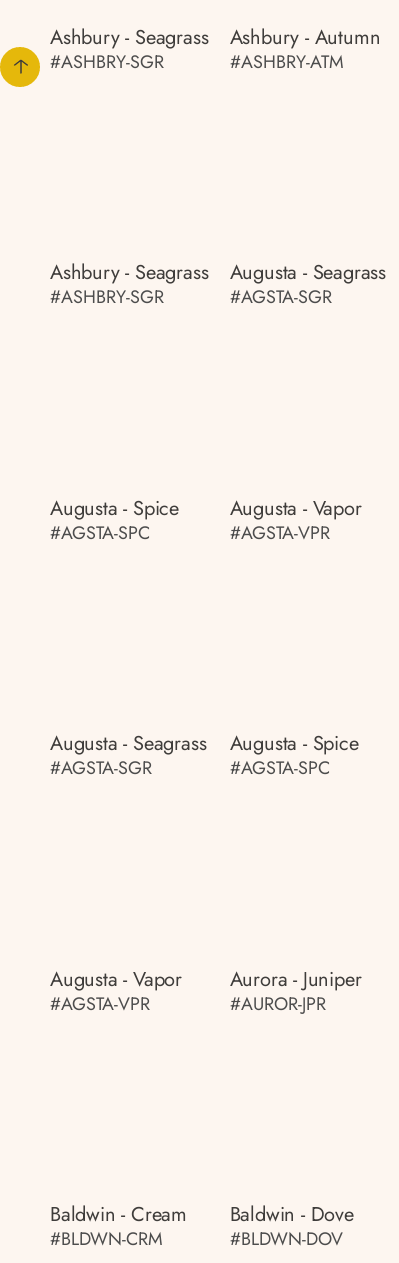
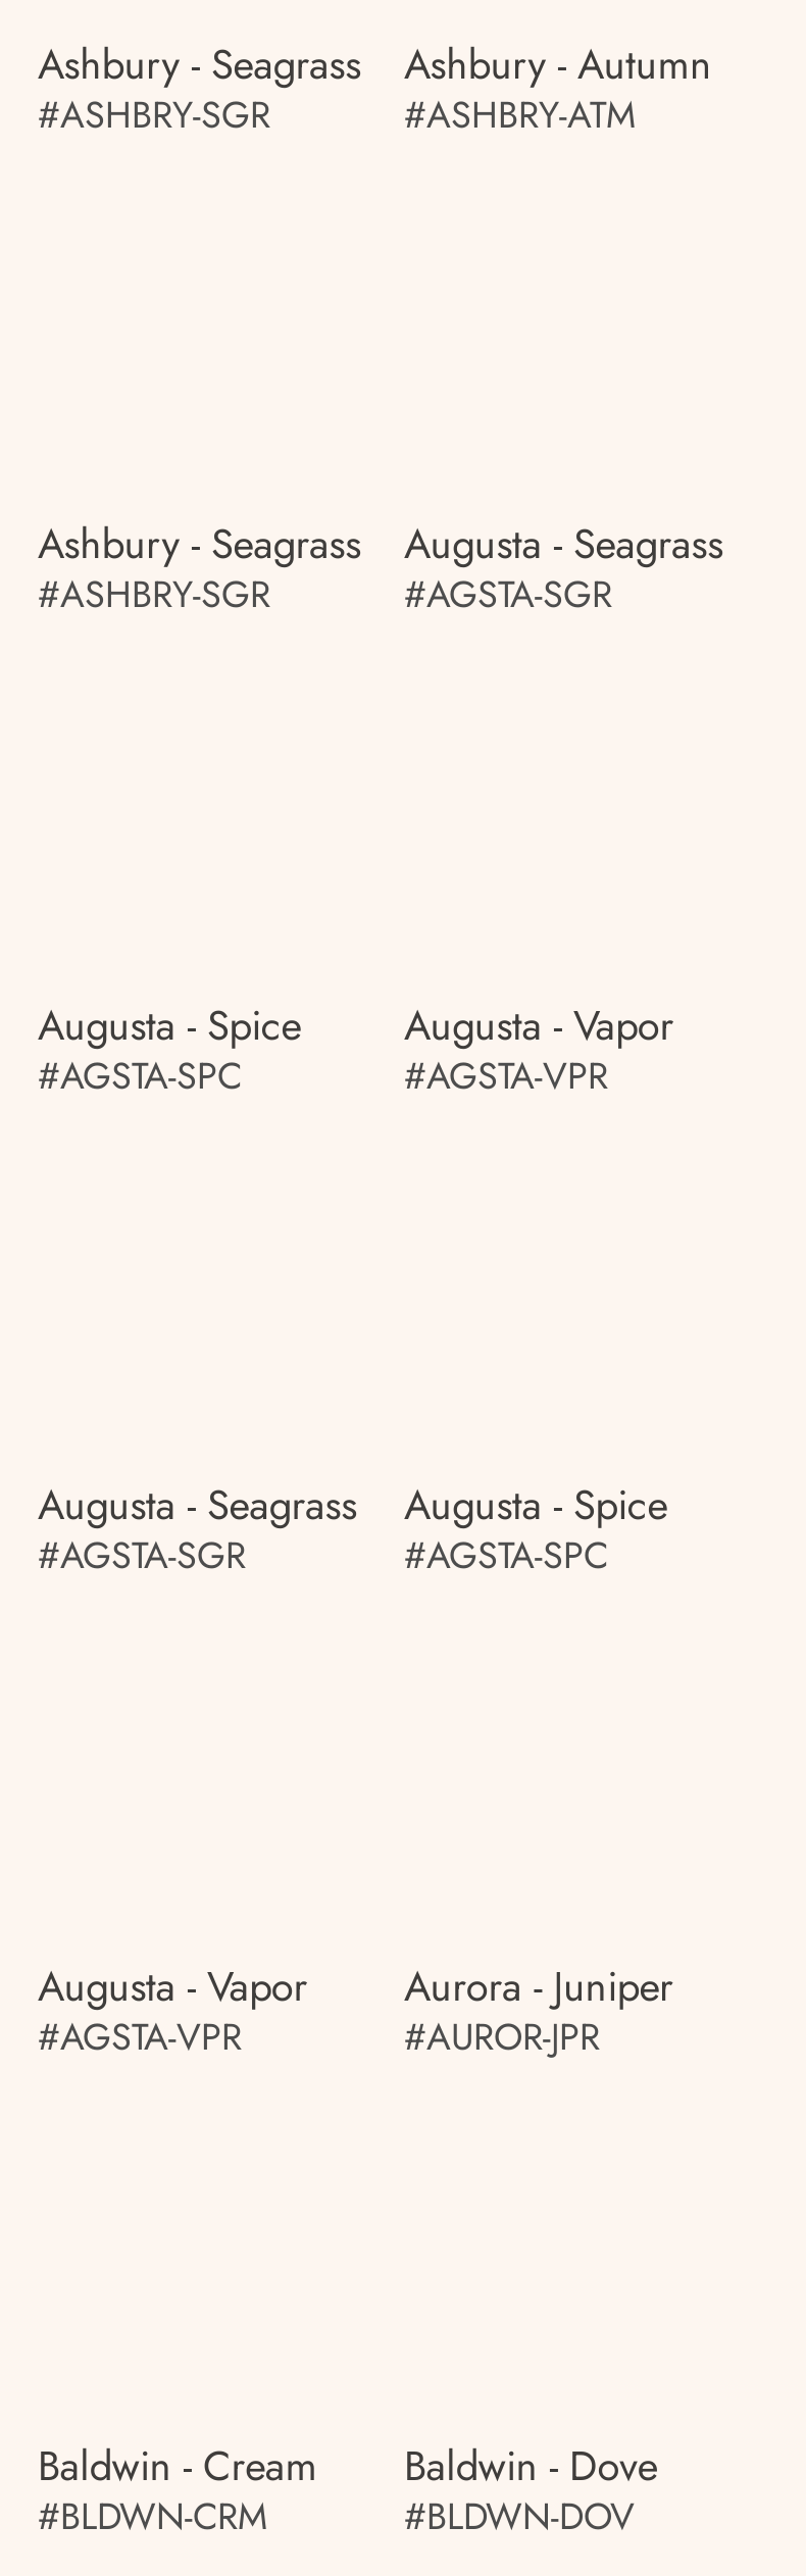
[3,46,41,88] [image] -> none

